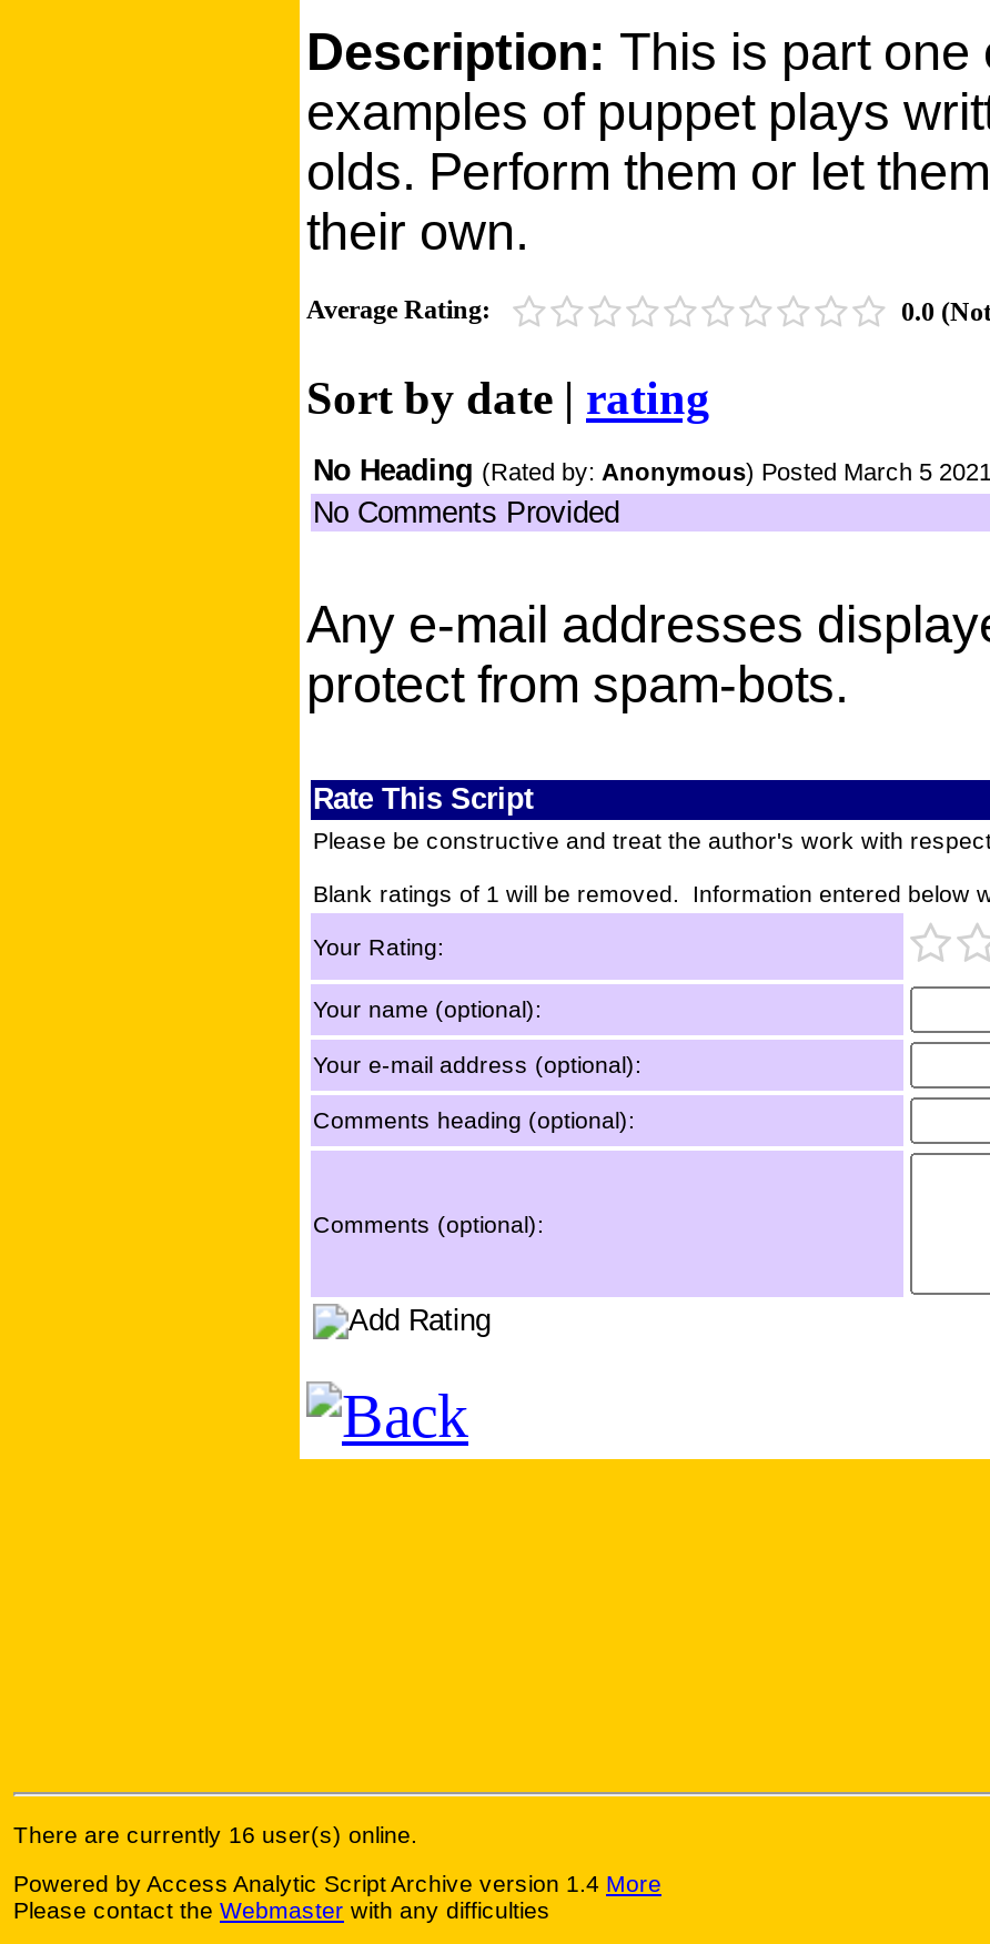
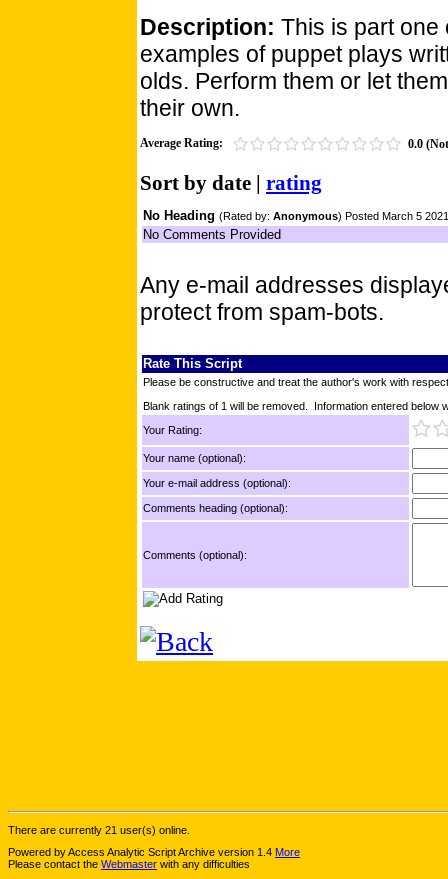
[13,1820,417,1847] There are currently 16 user(s) online. -> [8,824,190,836] There are currently 21 user(s) online.

